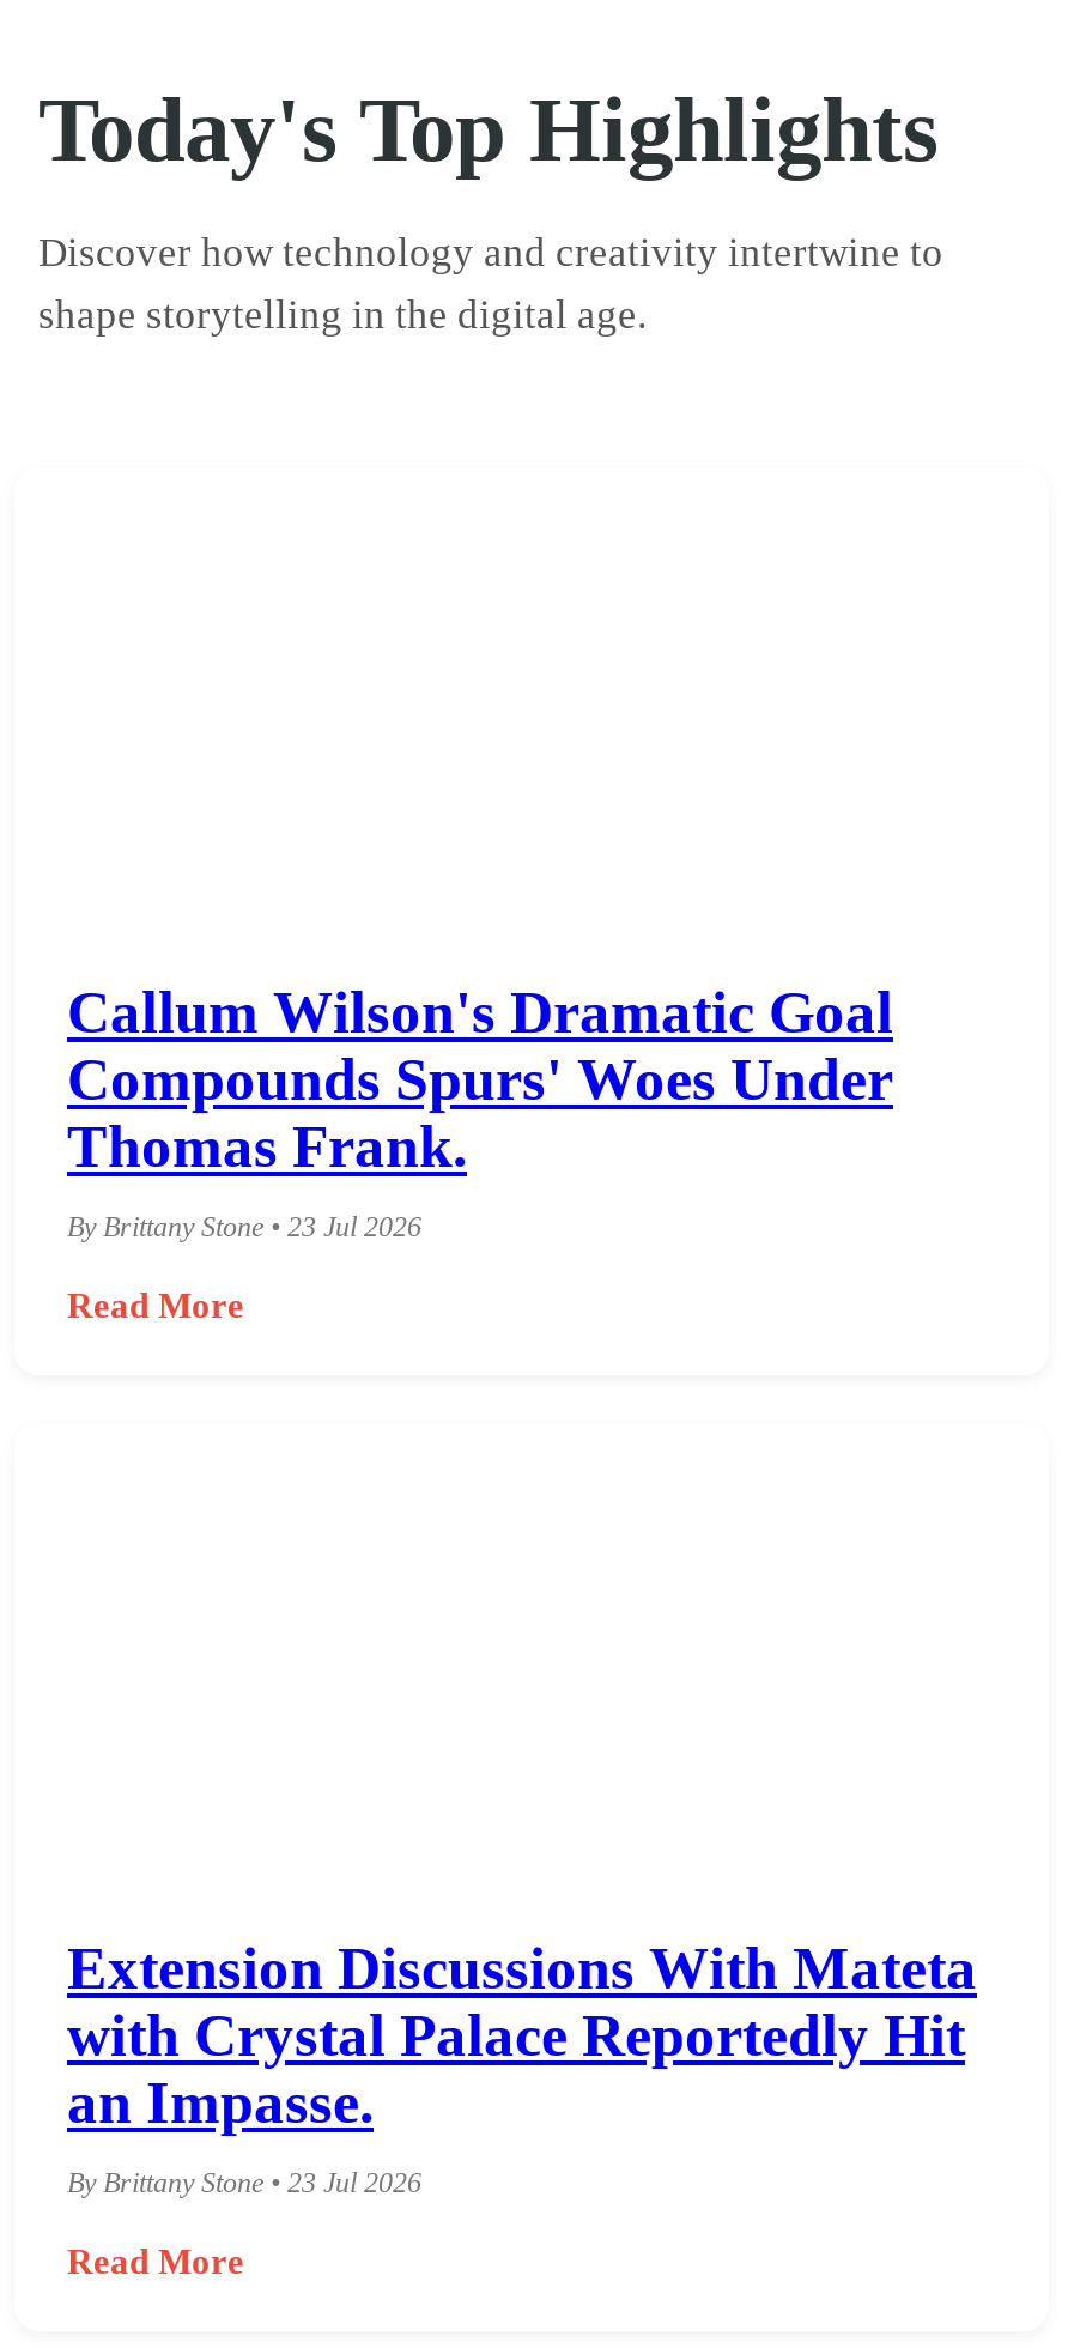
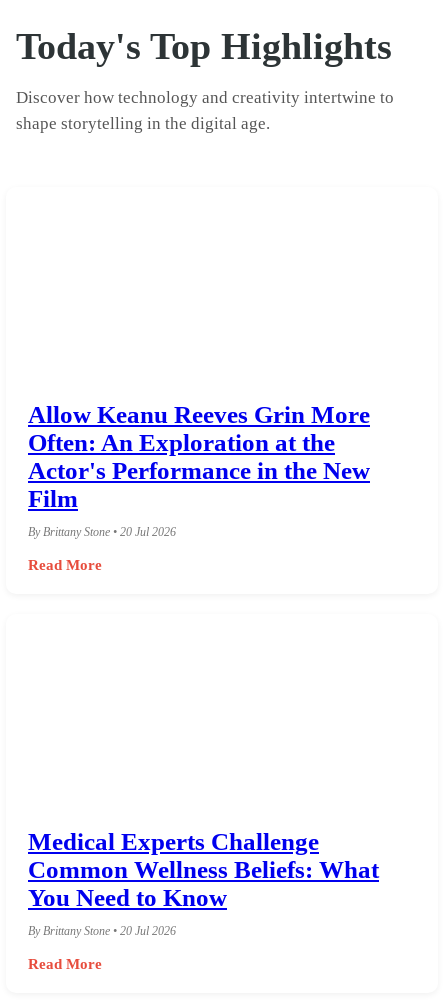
[67,981,893,1180] Callum Wilson's Dramatic Goal | Compounds Spurs' Woes Under | Thomas Frank. -> [28,401,370,512] Allow Keanu Reeves Grin More | Often: An Exploration at the | Actor's Performance in the New | Film
[67,1211,421,1245] By Brittany Stone • 23 Jul 2026 -> [28,525,176,539] By Brittany Stone • 20 Jul 2026
[67,1937,977,2136] Extension Discussions With Mateta | with Crystal Palace Reportedly Hit | an Impasse. -> [28,828,379,911] Medical Experts Challenge | Common Wellness Beliefs: What | You Need to Know
[67,2167,421,2201] By Brittany Stone • 23 Jul 2026 -> [28,924,176,938] By Brittany Stone • 20 Jul 2026

